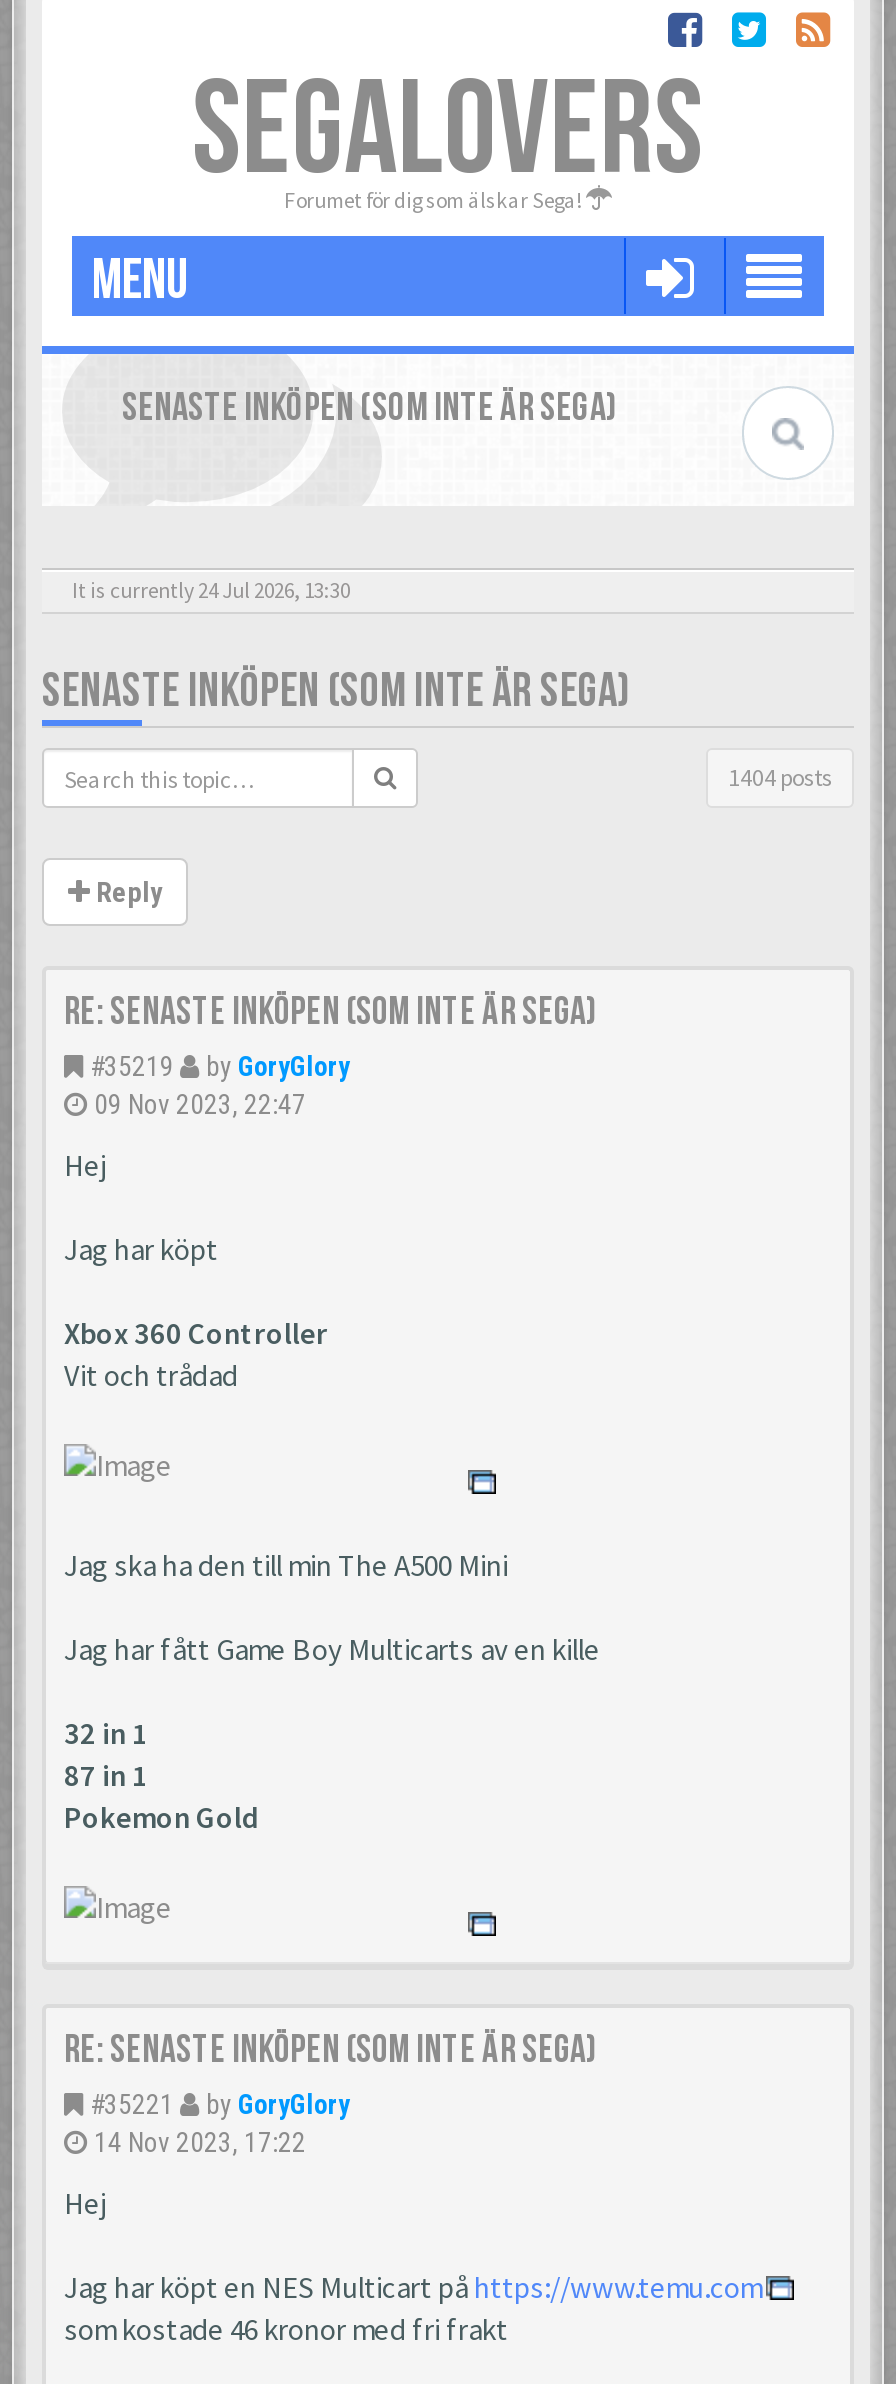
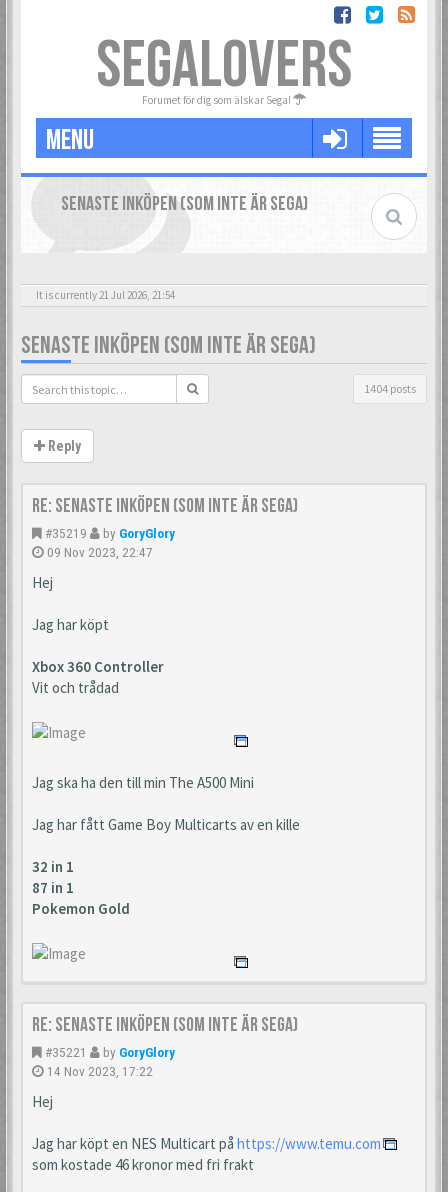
[72,576,350,604] It is currently 24 Jul 2026, 13:30 -> [36,288,175,302] It is currently 21 Jul 2026, 21:54

